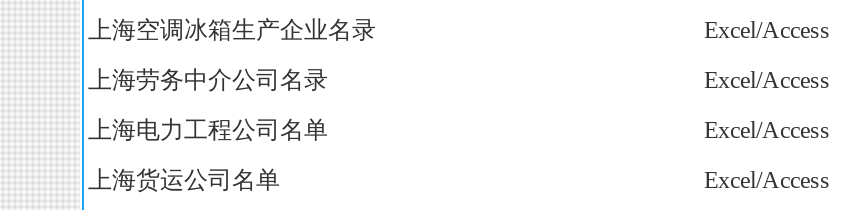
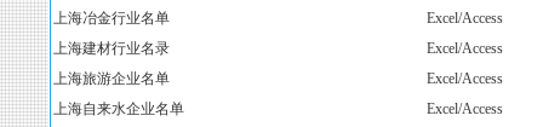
[88,16,376,44] 上海空调冰箱生产企业名录 -> [53,10,170,27] 上海冶金行业名单
[88,66,328,94] 上海劳务中介公司名录 -> [53,40,170,57] 上海建材行业名录
[88,116,328,144] 上海电力工程公司名单 -> [53,70,170,87] 上海旅游企业名单
[88,166,280,194] 上海货运公司名单 -> [53,100,184,117] 上海自来水企业名单

